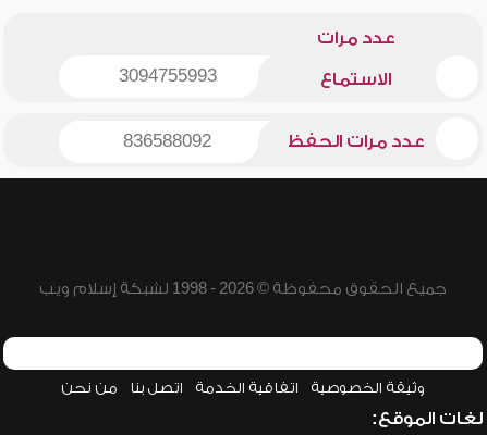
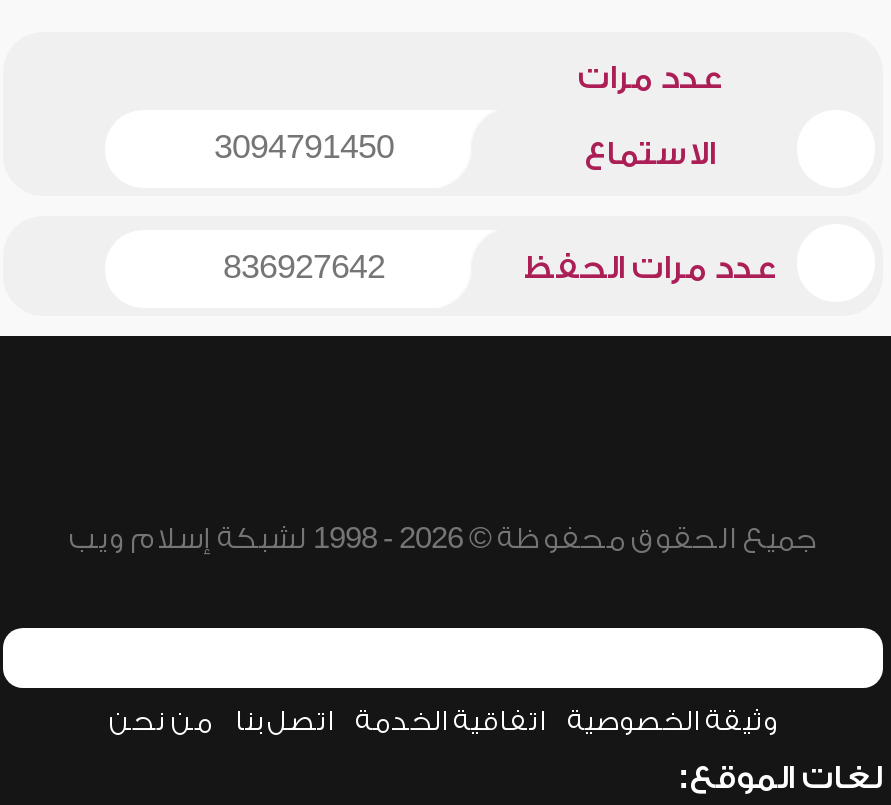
[118,67,216,86] 3094755993 -> [214,131,394,167] 3094791450
[123,132,211,151] 836588092 -> [223,250,385,286] 836927642

